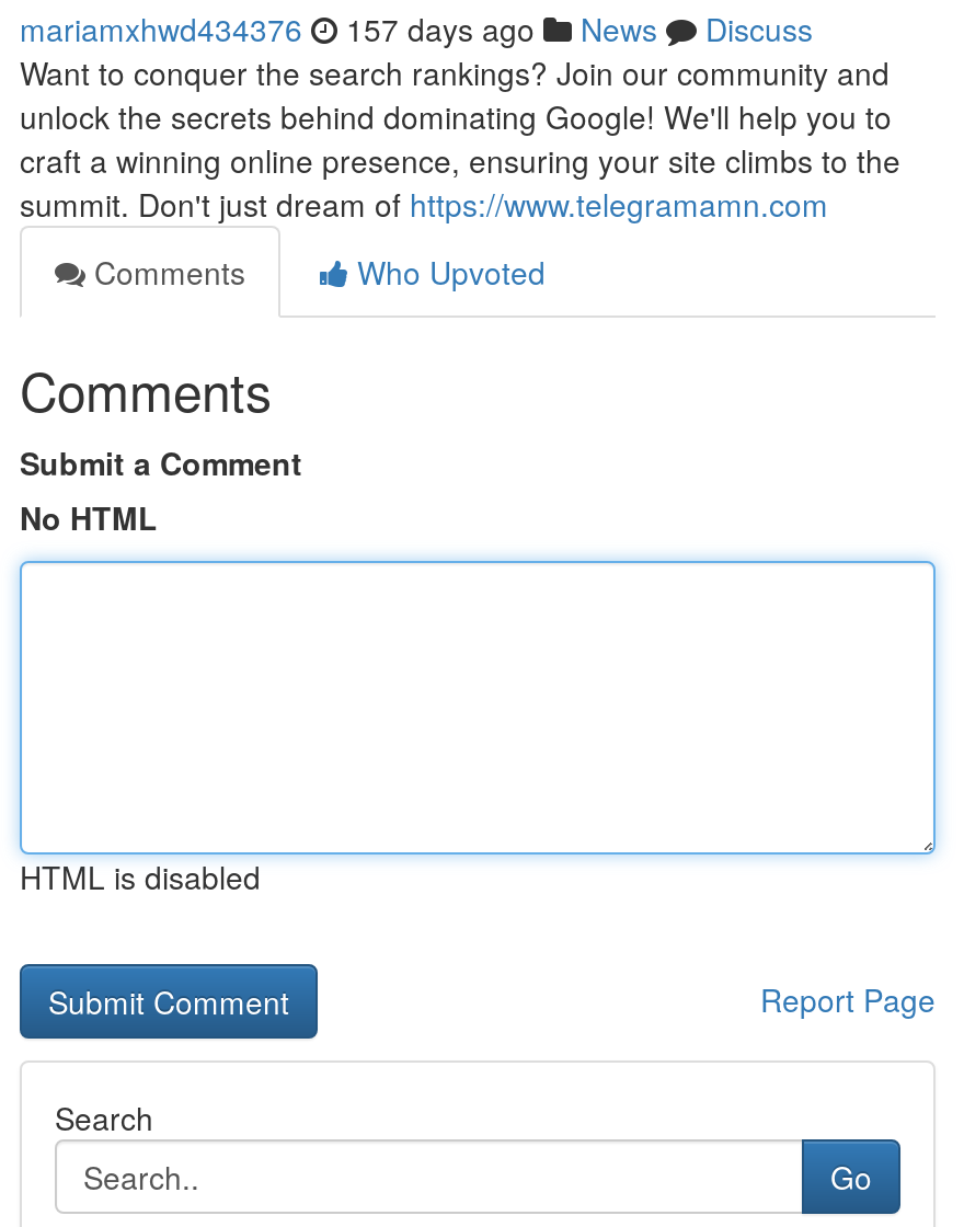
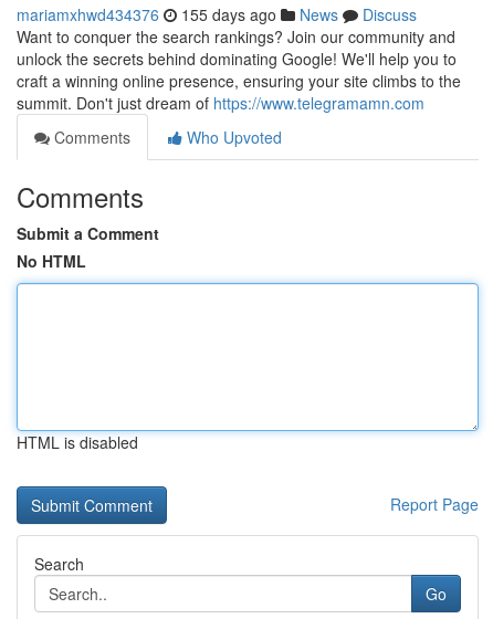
[20,7,813,50] mariamxhwd434376 157 days ago News Discuss -> [17,3,417,25] mariamxhwd434376 155 days ago News Discuss

